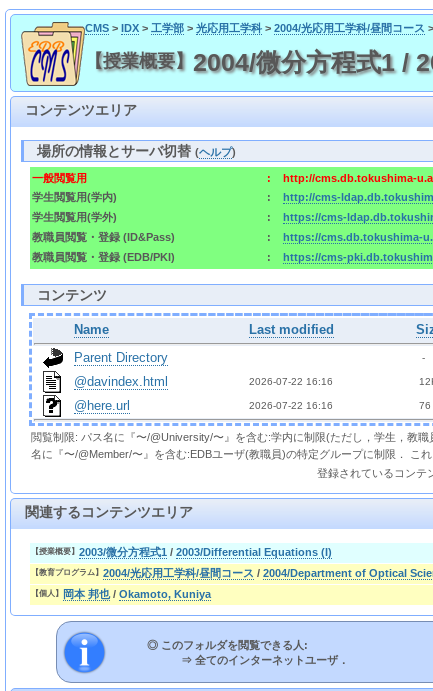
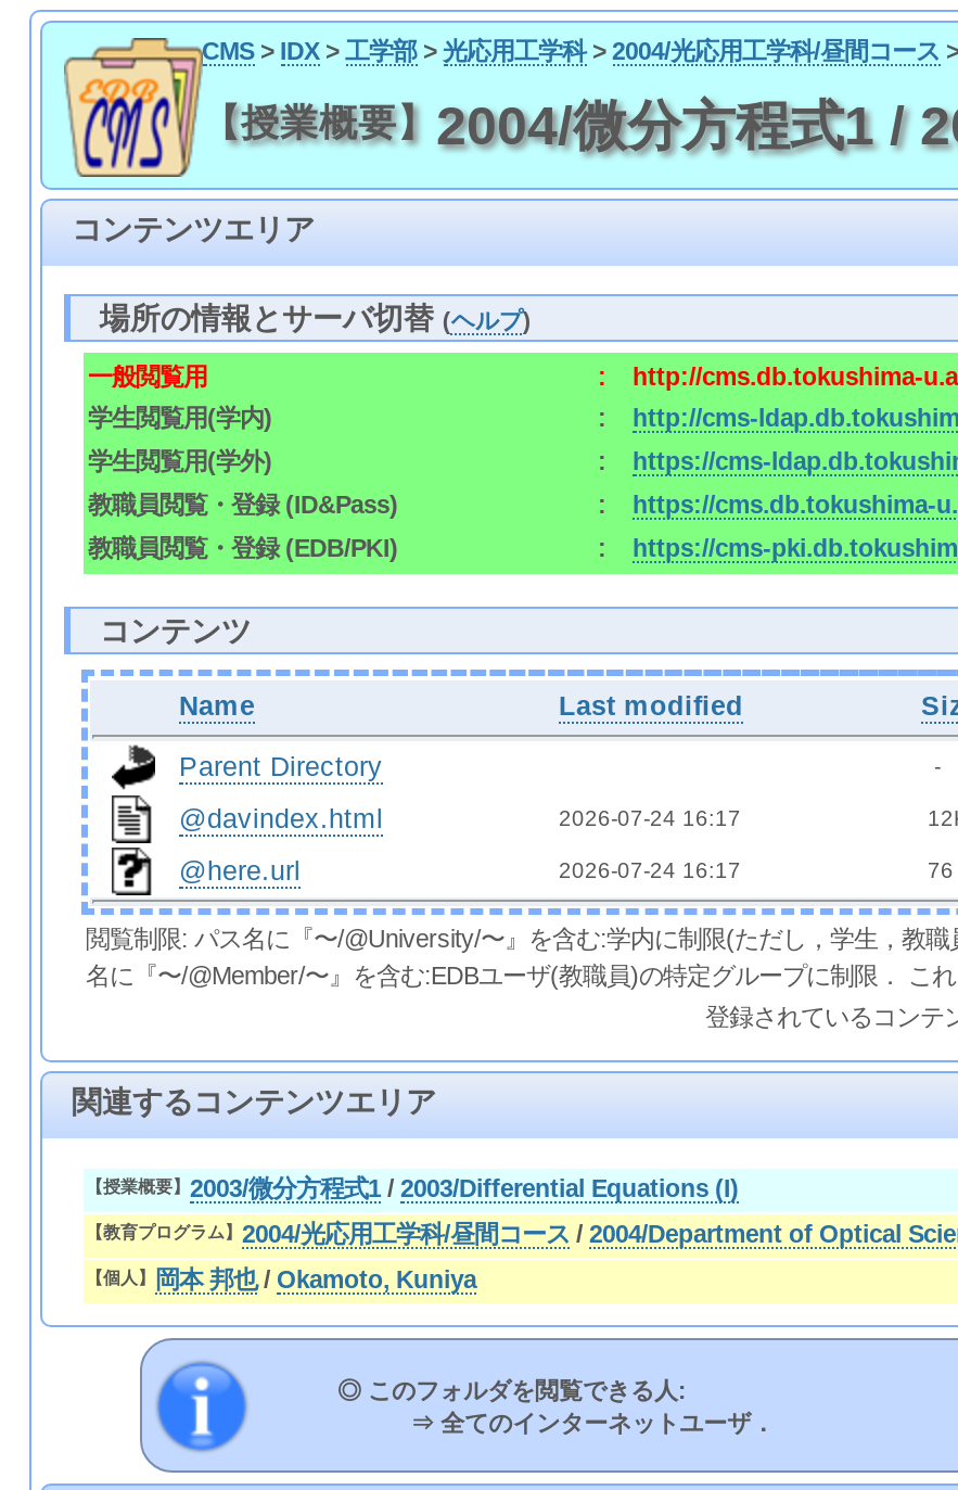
[249,376,339,387] 2026-07-22 16:16 -> [559,806,754,830] 2026-07-24 16:17
[249,400,339,411] 2026-07-22 16:16 -> [559,858,754,882] 2026-07-24 16:17

